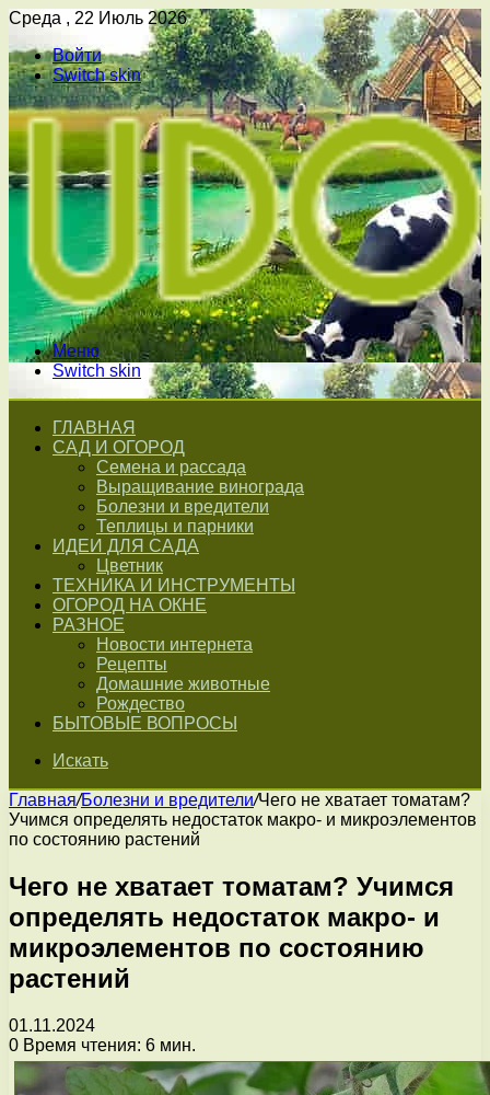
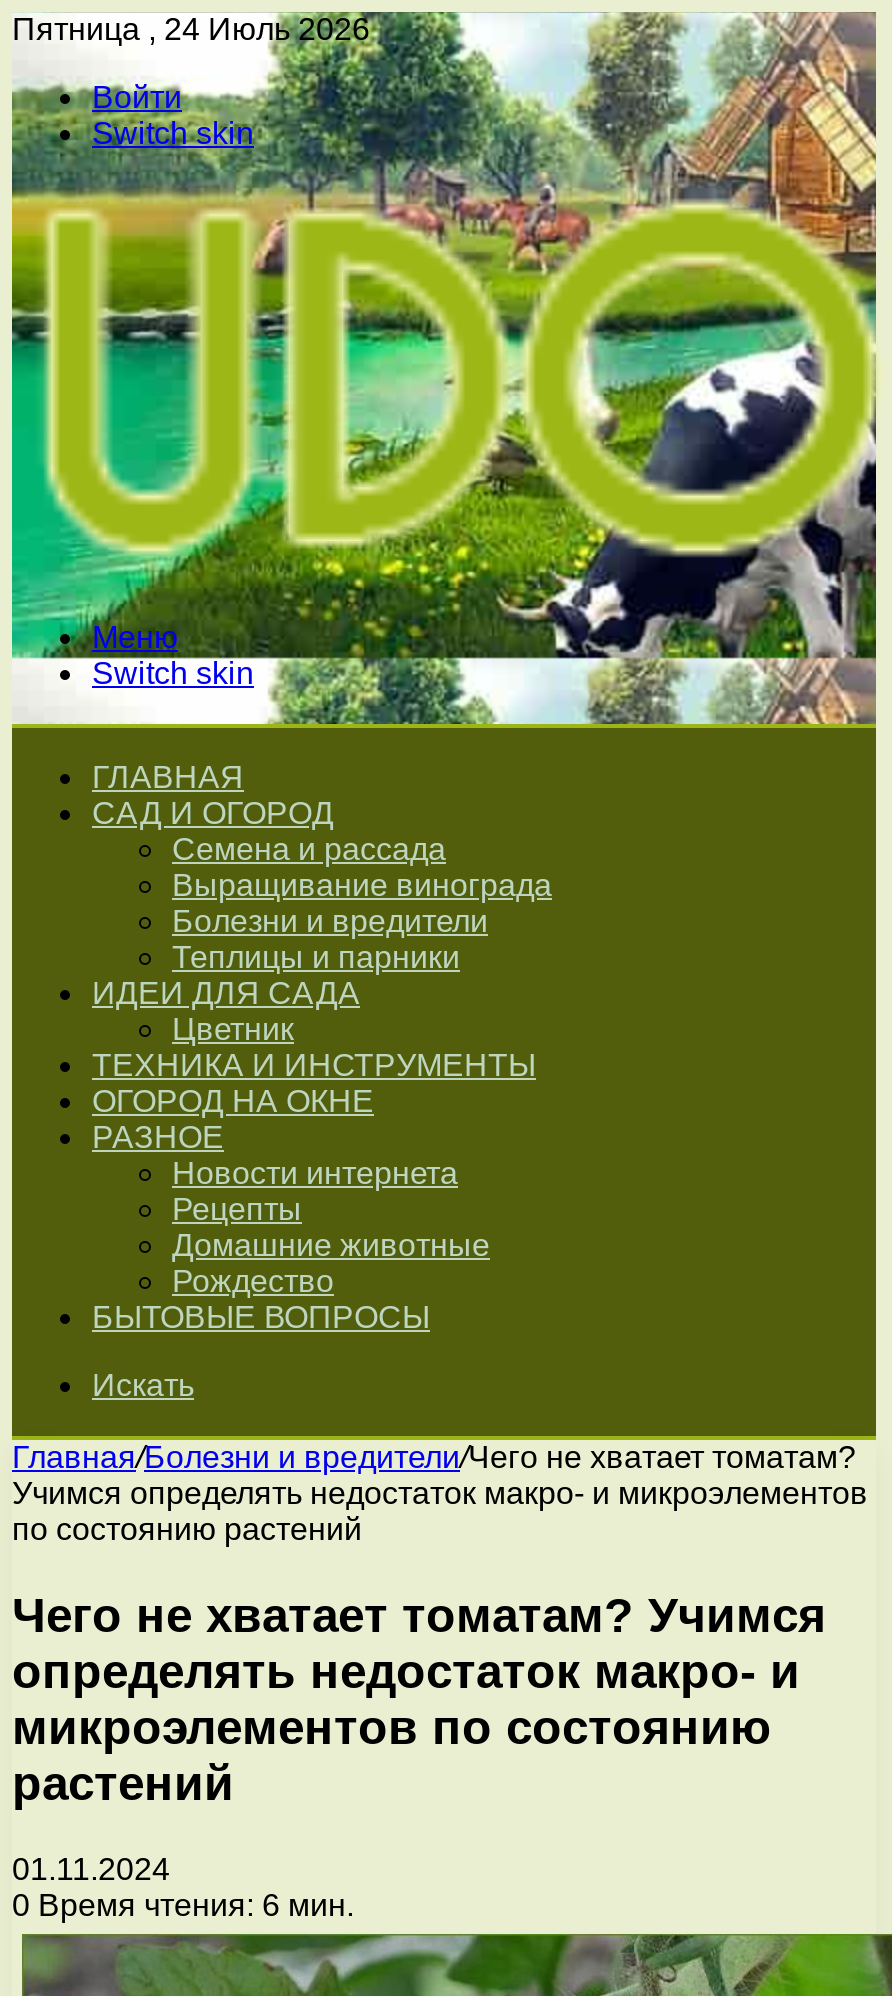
[9,9,187,27] Среда , 22 Июль 2026 -> [12,12,370,46] Пятница , 24 Июль 2026

